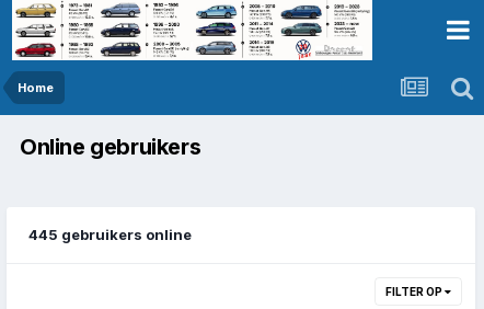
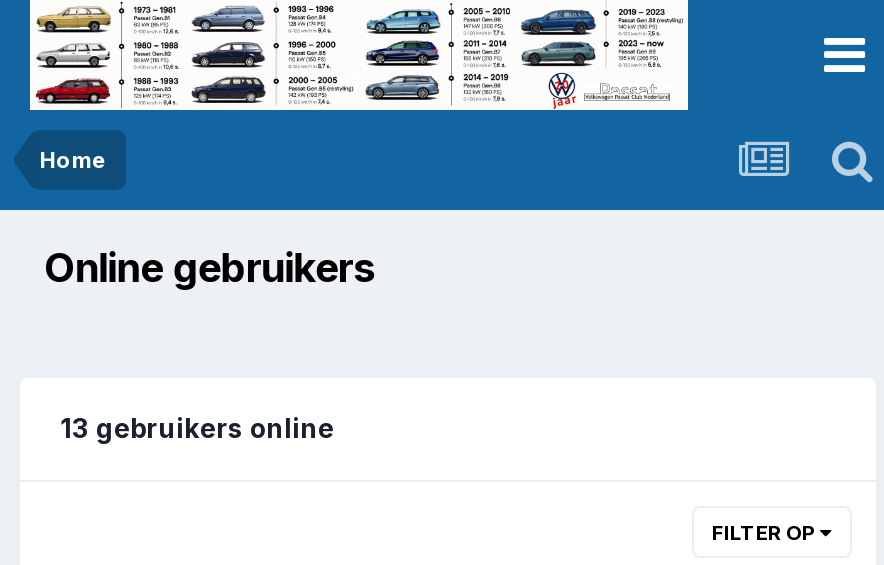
[28,226,192,243] 445 gebruikers online -> [60,412,334,444] 13 gebruikers online

